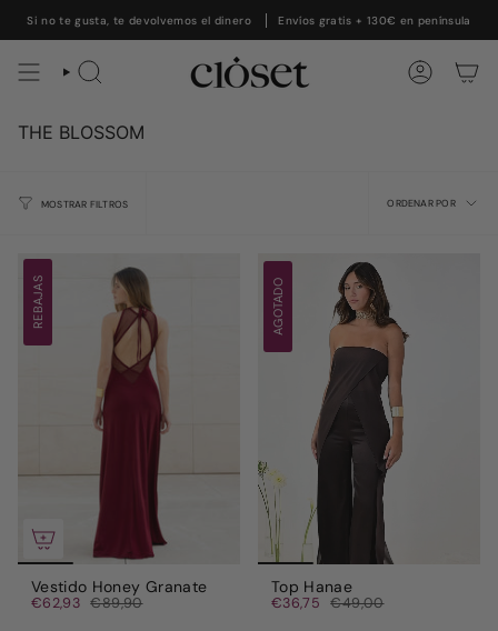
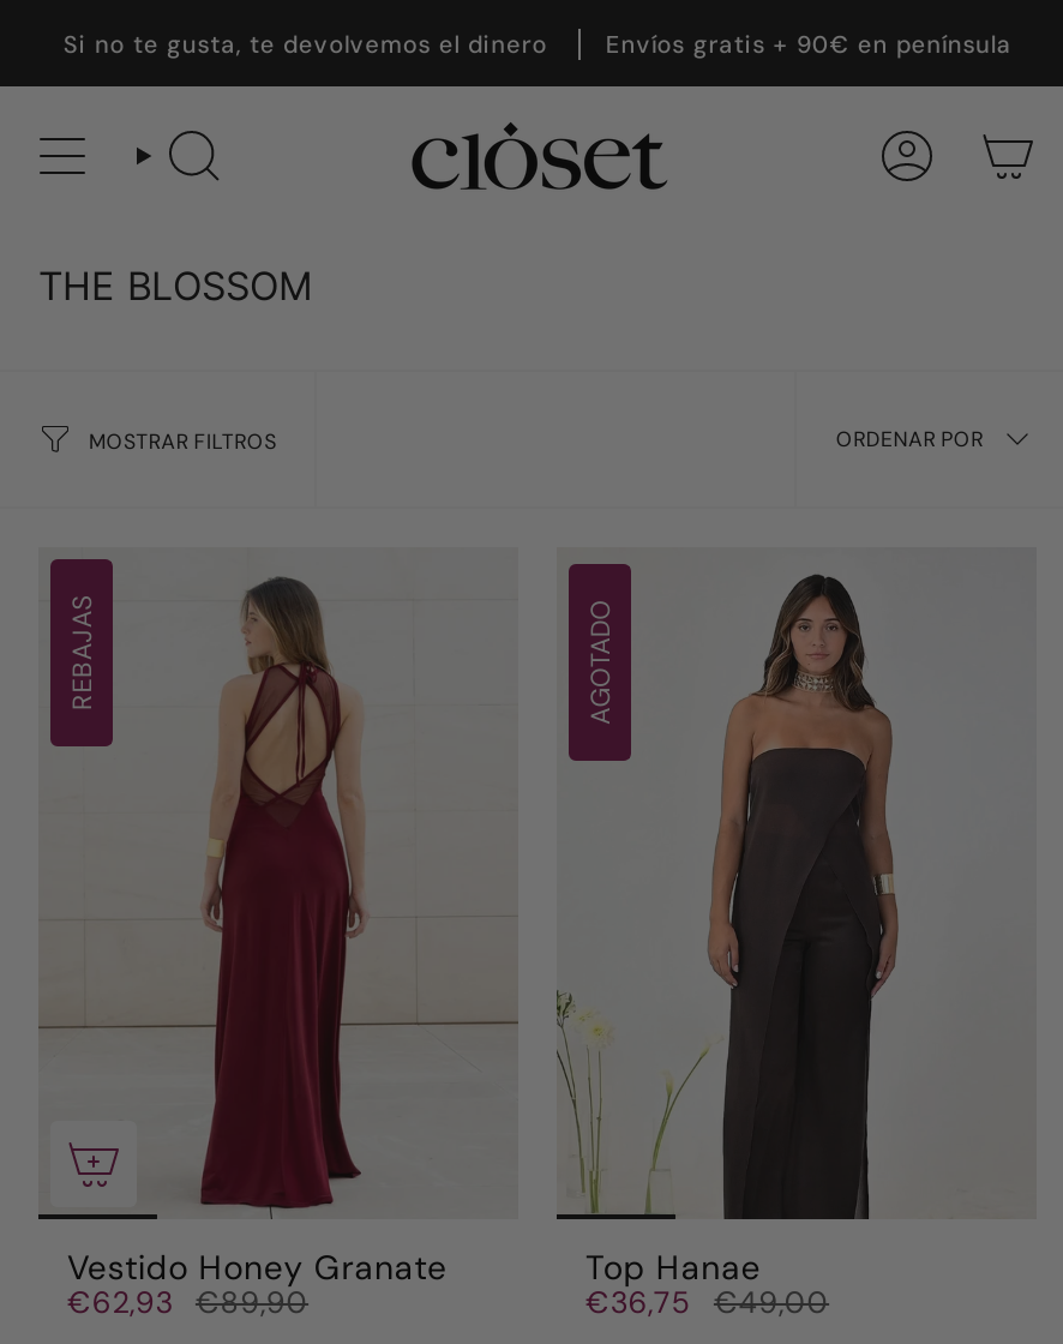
[278,13,471,27] Envíos gratis + 130€ en península -> [606,28,1012,59] Envíos gratis + 90€ en península
[303,261,416,565] [image] -> [645,566,900,1222] [image]

